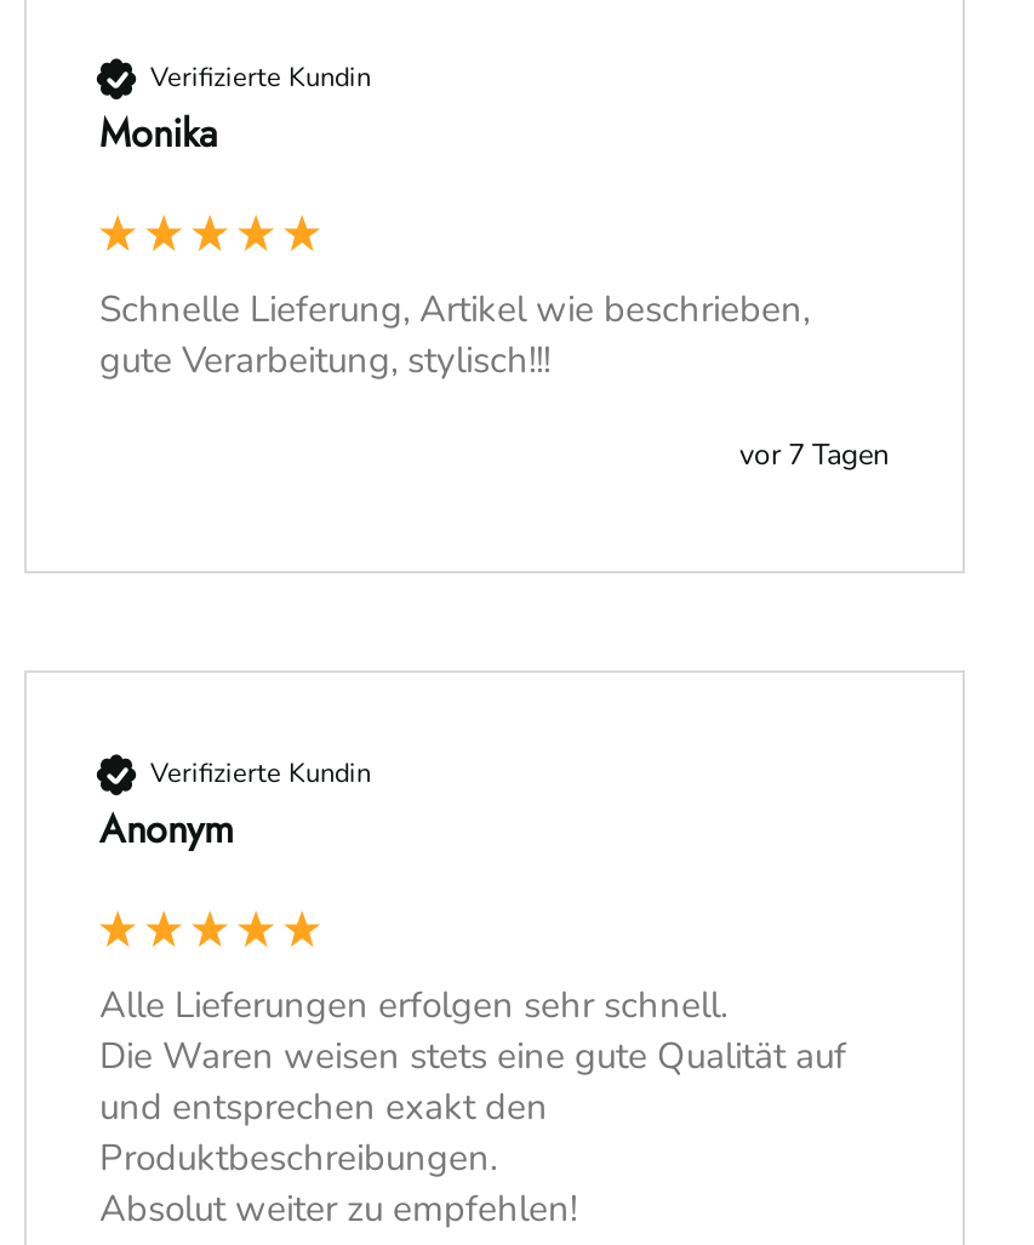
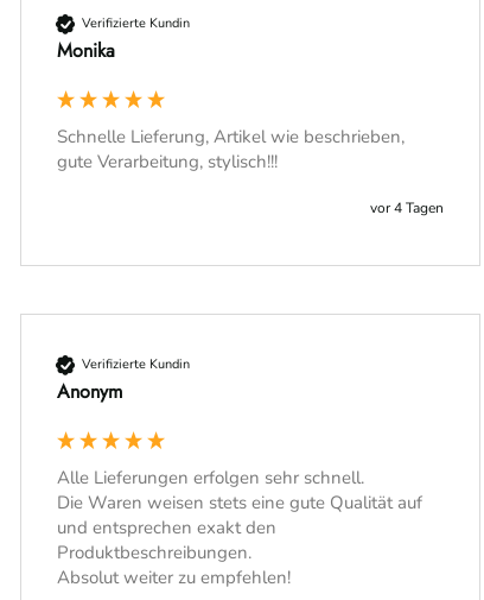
[739,435,890,474] vor 7 Tagen -> [370,198,444,217] vor 4 Tagen

